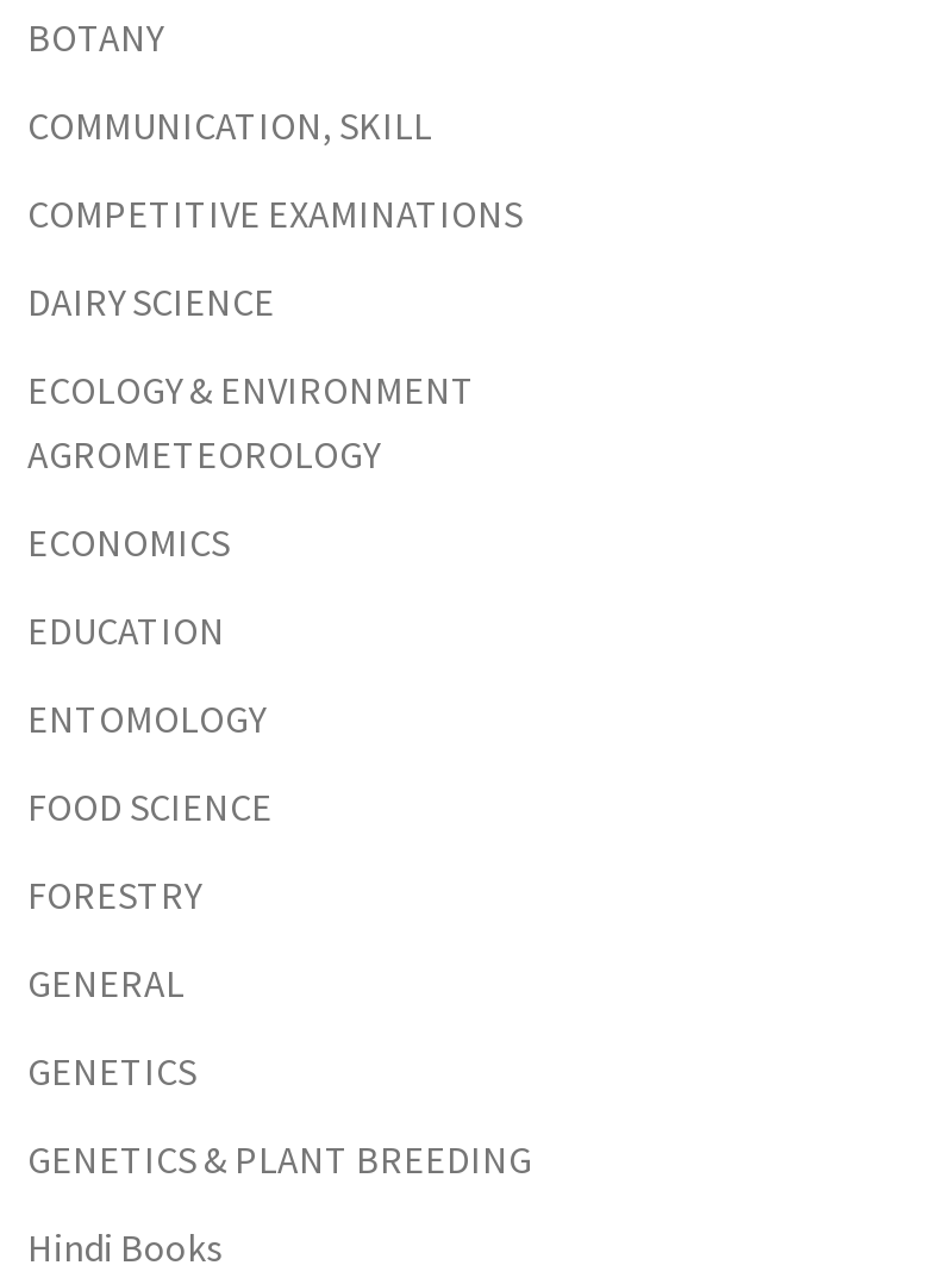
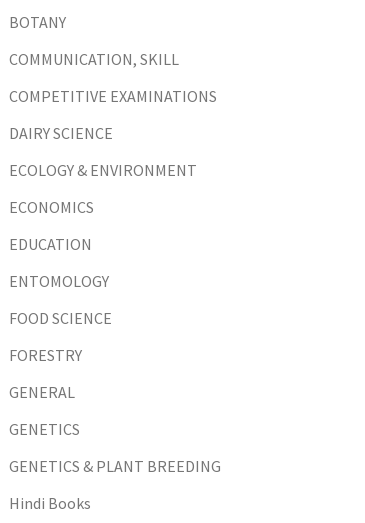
[27,429,380,477] AGROMETEOROLOGY -> none

